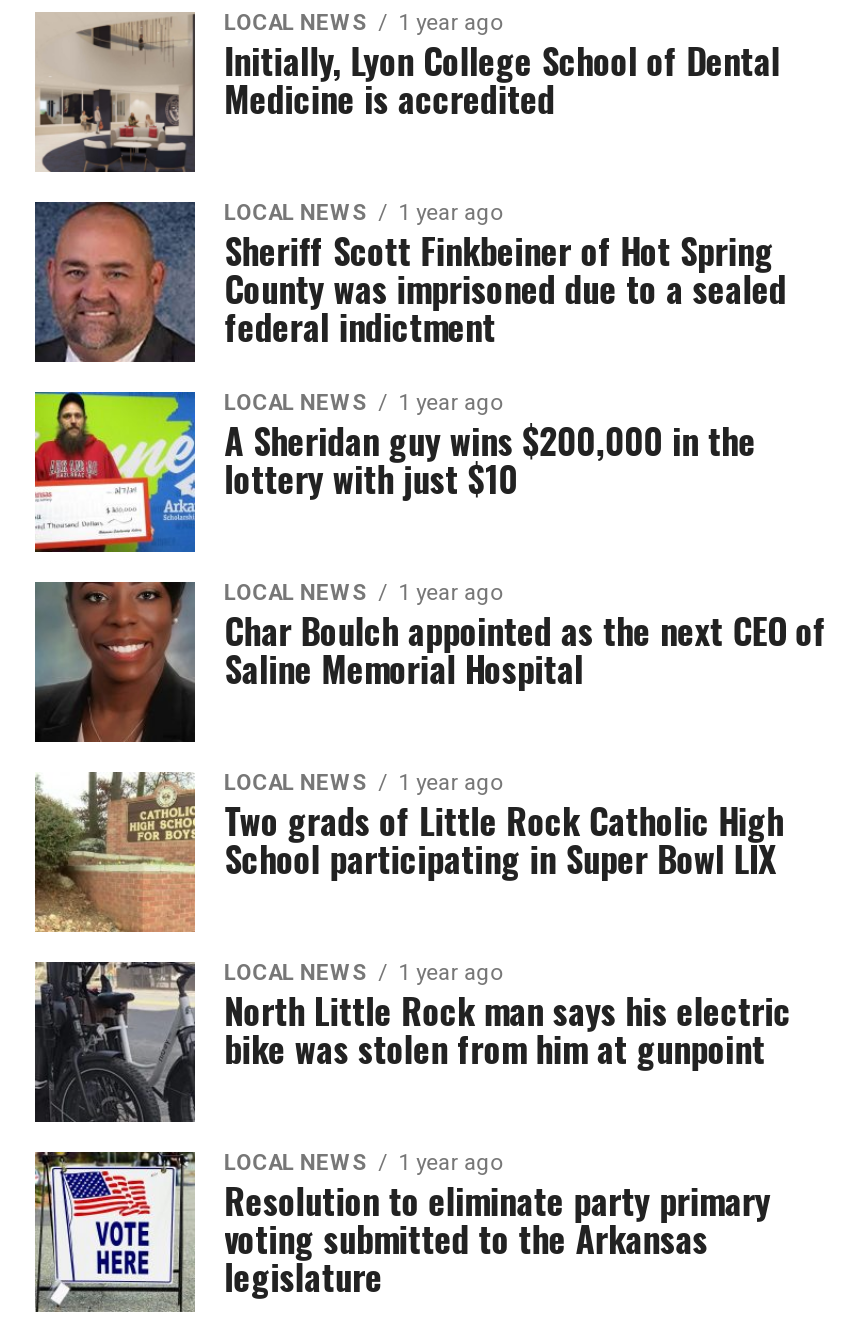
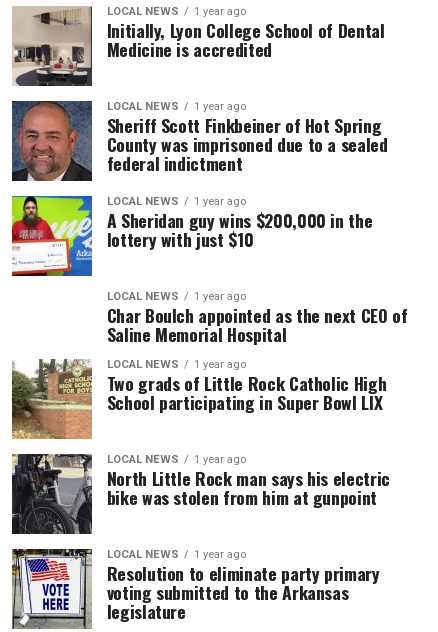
[33,580,197,744] [image] -> none

